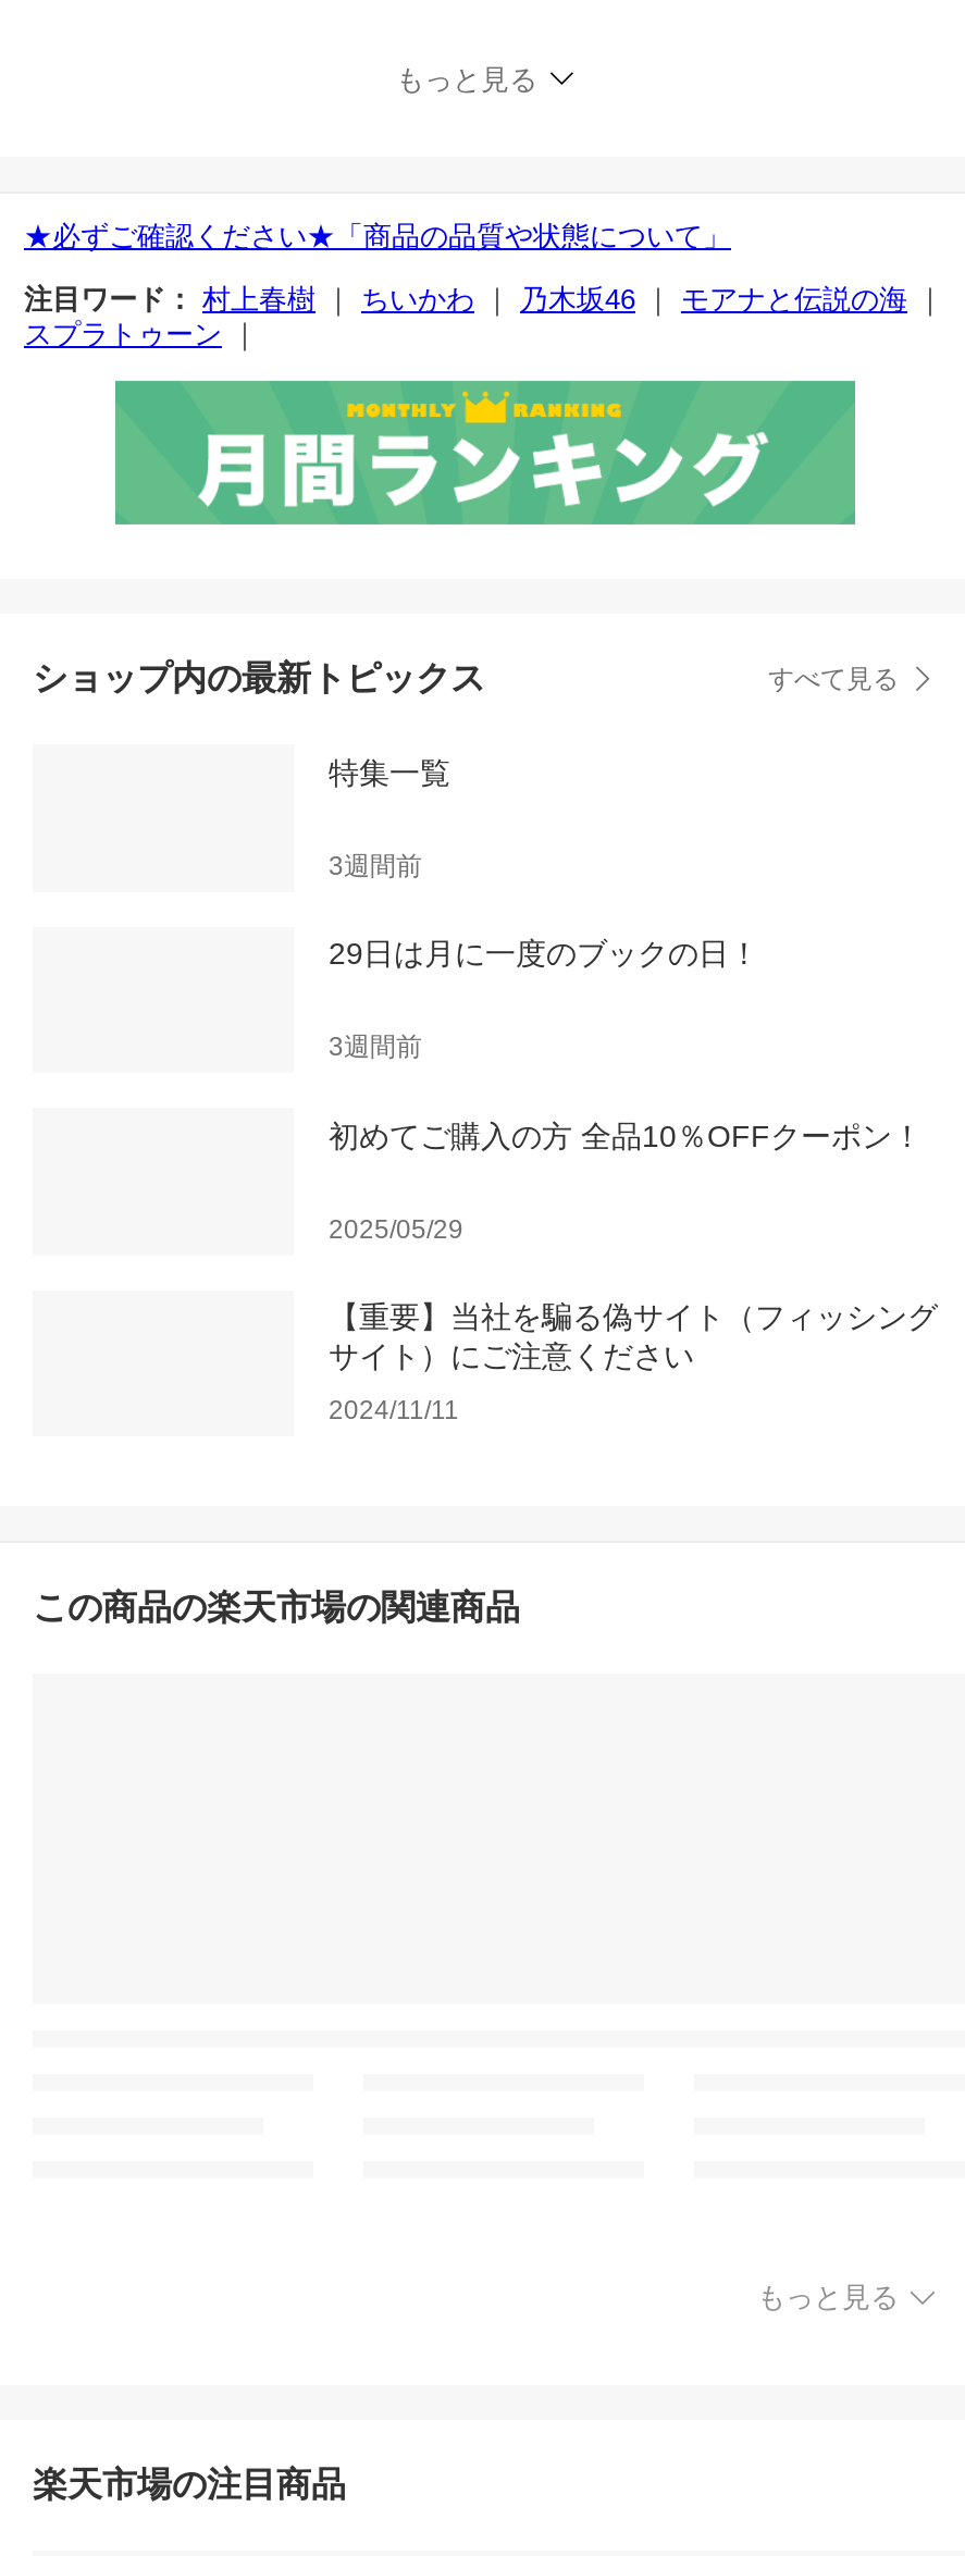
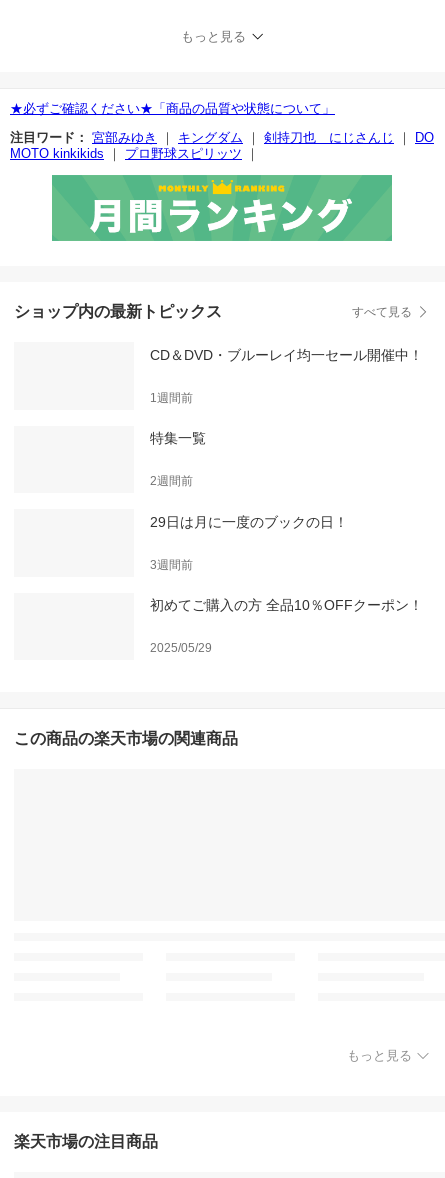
[24,283,944,350] 注目ワード： 村上春樹｜ちいかわ｜乃木坂46｜モアナと伝説の海｜ | スプラトゥーン｜ -> [10,130,434,161] 注目ワード： 宮部みゆき｜キングダム｜剣持刀也 にじさんじ｜DO | MOTO kinkikids｜プロ野球スピリッツ｜
none -> [150,347,423,405] CD＆DVD・ブルーレイ均一セール開催中！ | 1週間前
moved [329,755,450,790] -> [150,430,206,446]: 特集一覧
[329,850,422,881] 3週間前 -> [150,474,193,488] 2週間前
moved [329,936,923,1244] -> [150,514,423,655]: 29日は月に一度のブックの日！ | 3週間前 | 初めてご購入の方 全品10％OFFクーポン！ | 2025/05/29
[329,1300,938,1426] 【重要】当社を騙る偽サイト（フィッシング | サイト）にご注意ください | 2024/11/11 -> none

